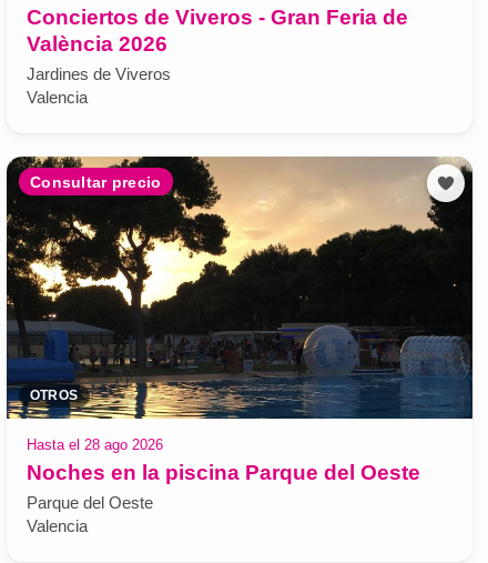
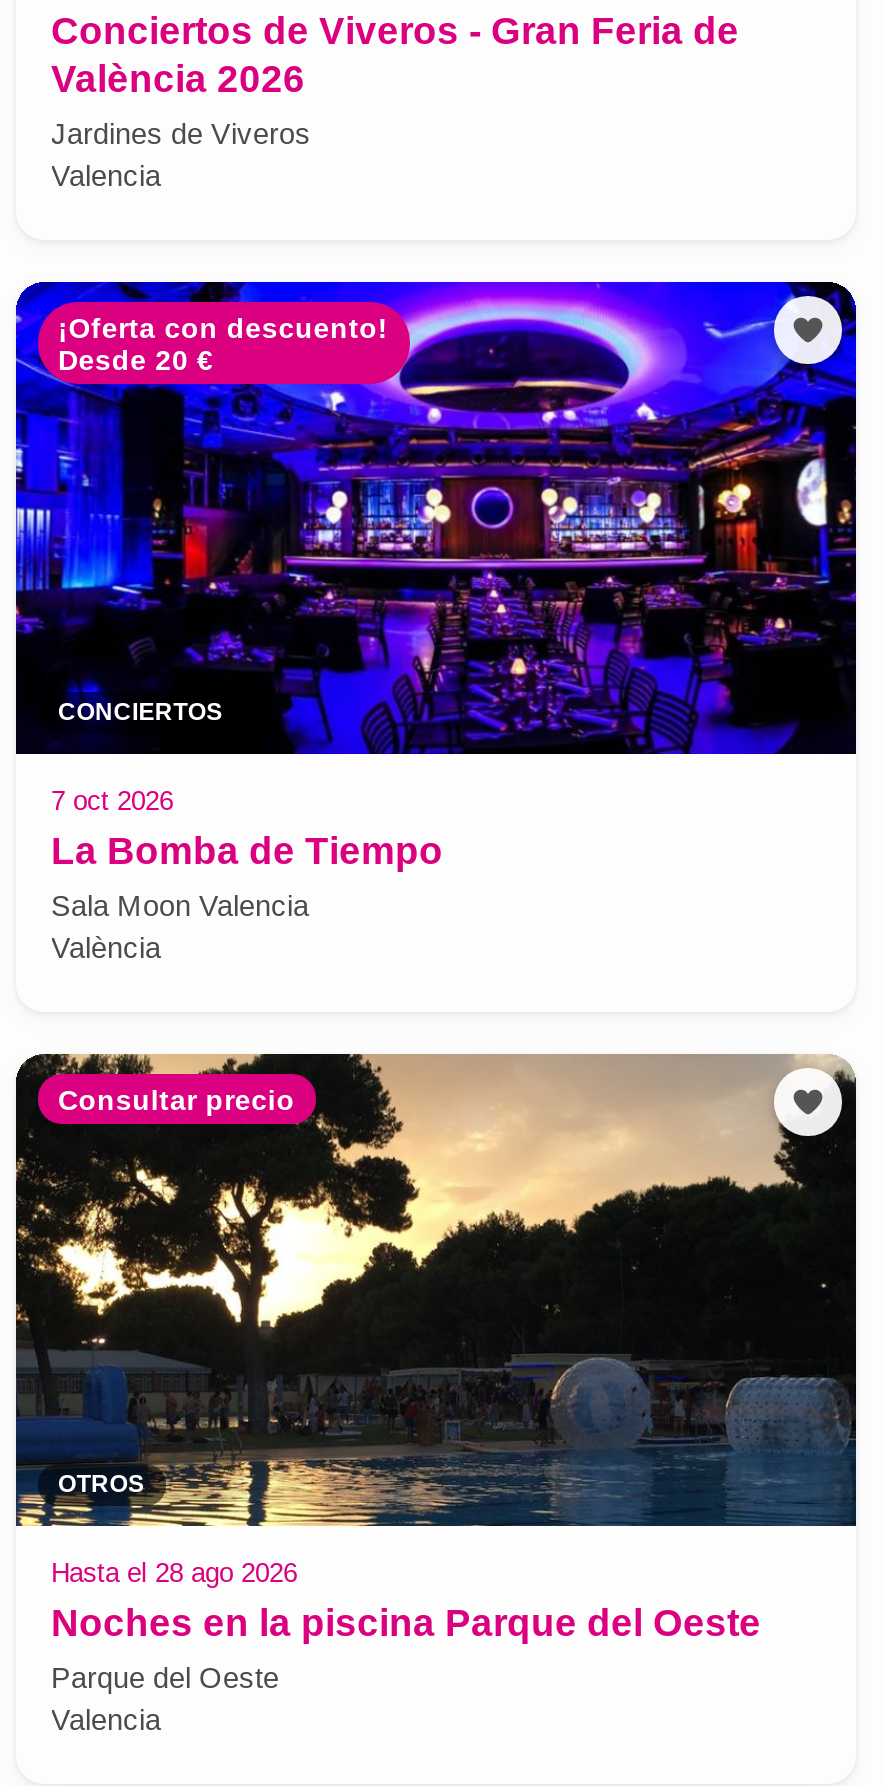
none -> [14,280,858,756] [image] | ¡Oferta con descuento! | Desde 20 €
none -> [51,698,443,964] CONCIERTOS | 7 oct 2026 | La Bomba de Tiempo | Sala Moon Valencia | València

